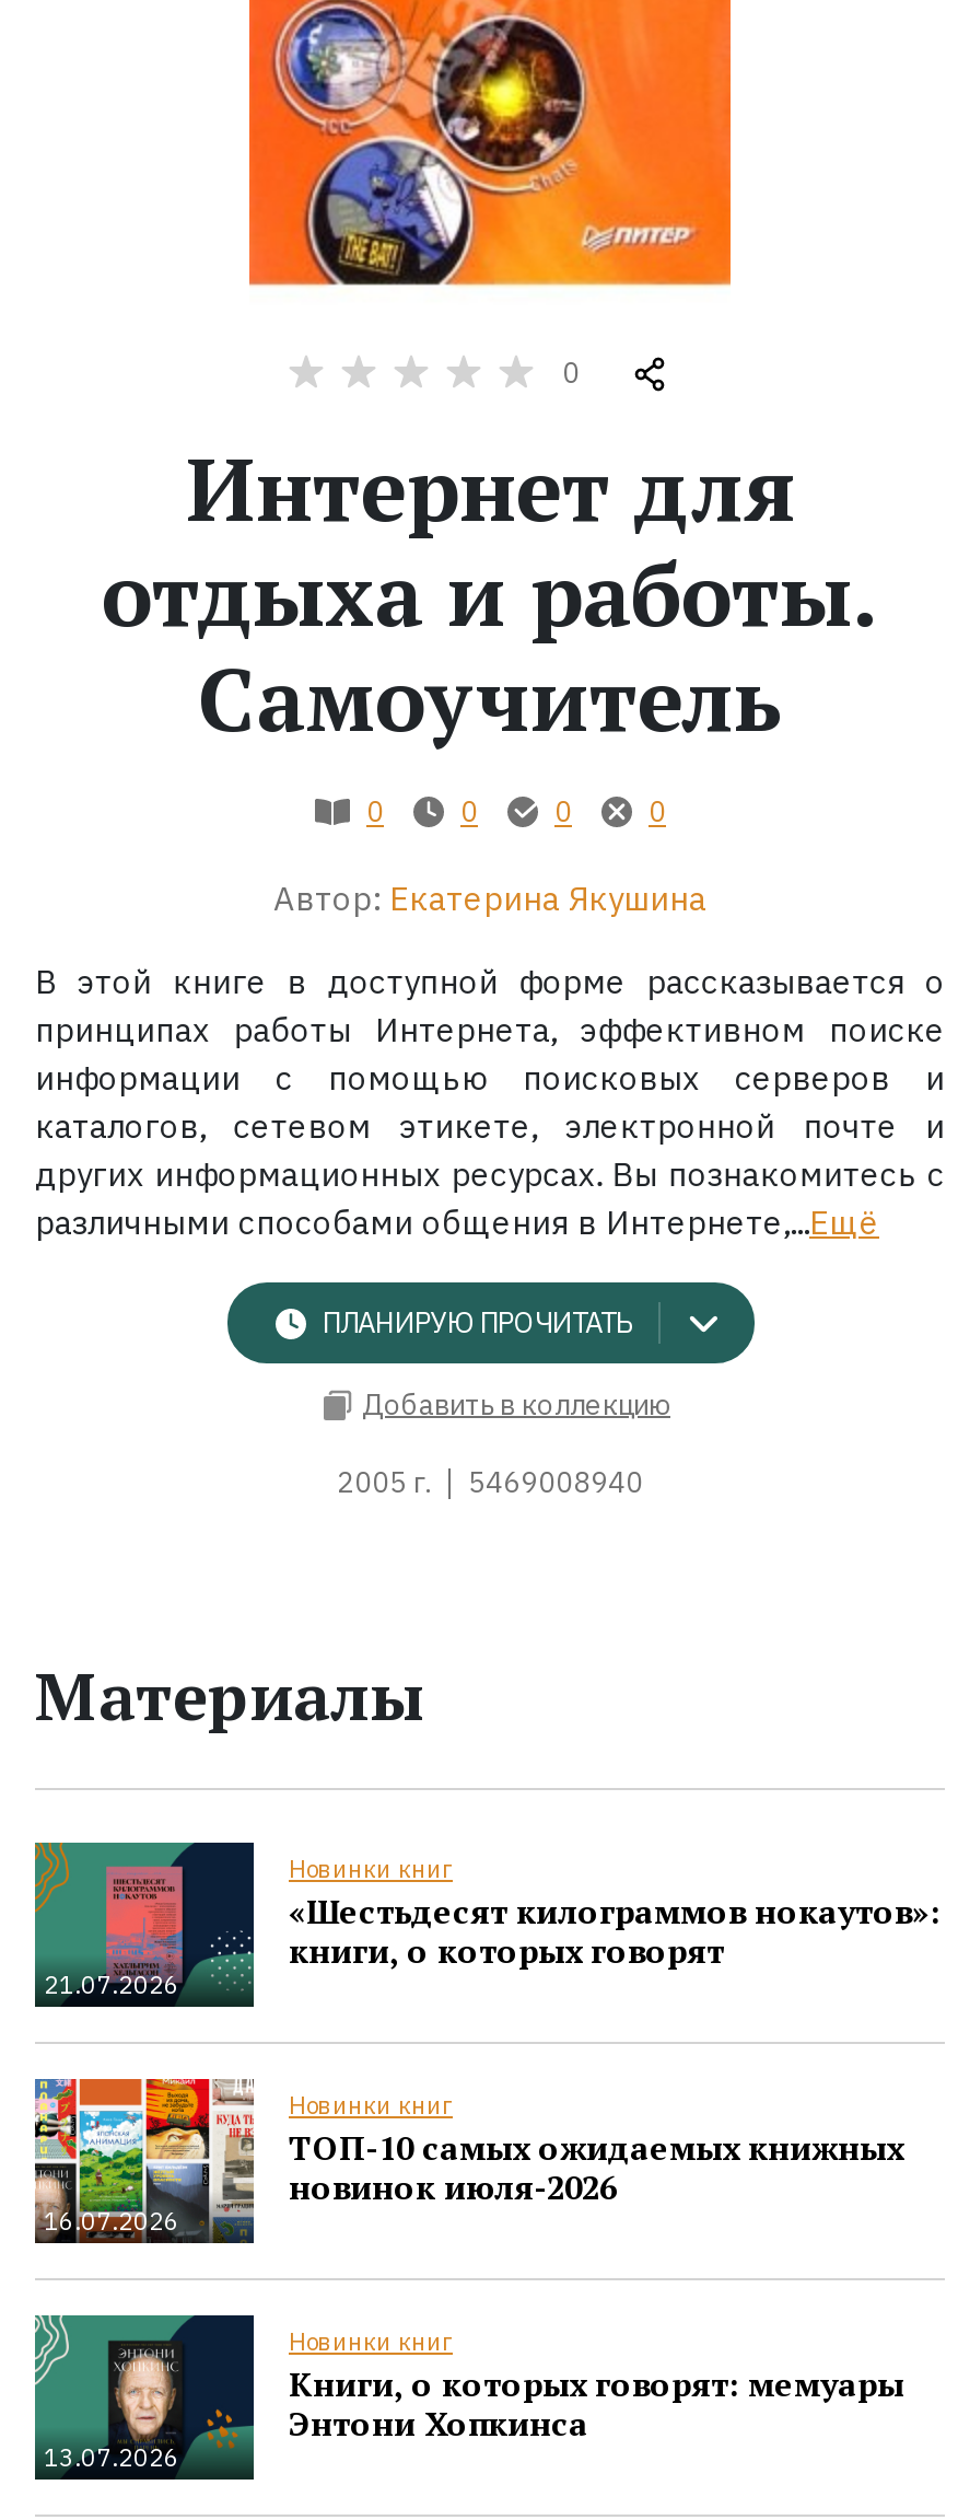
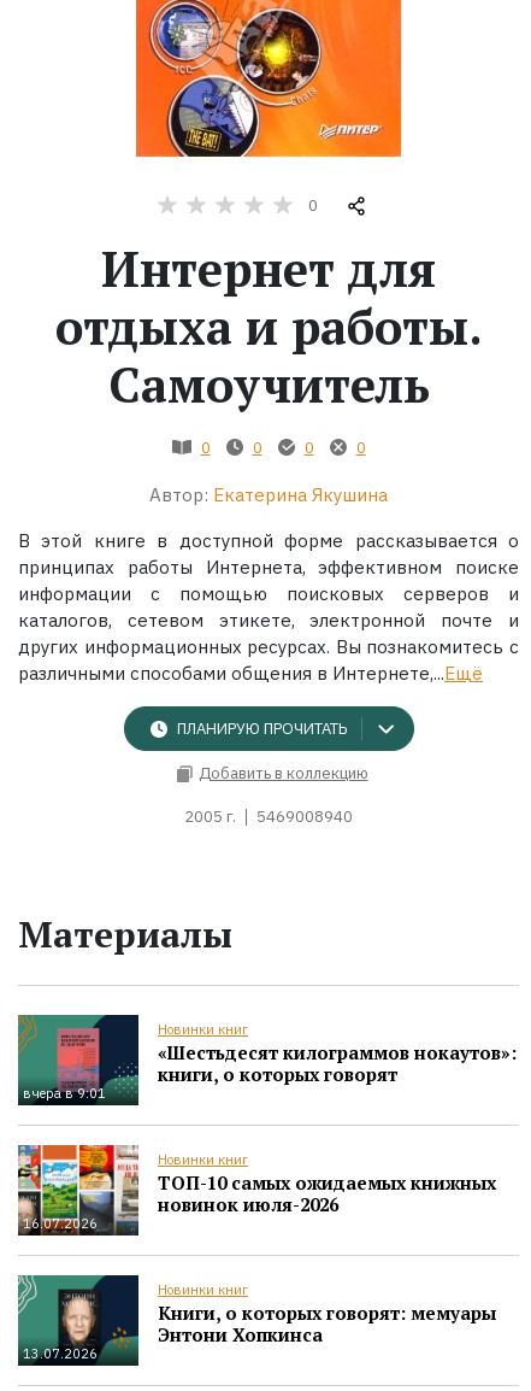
[44,1969,179,2000] 21.07.2026 -> [23,1084,106,1101] вчера в 9:01

